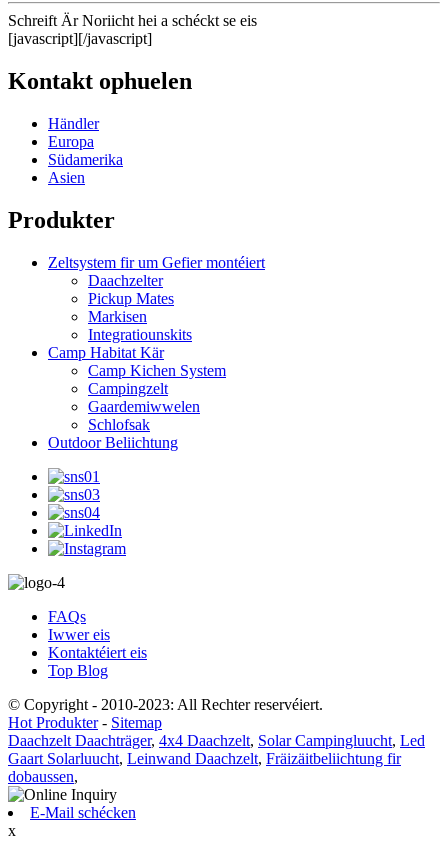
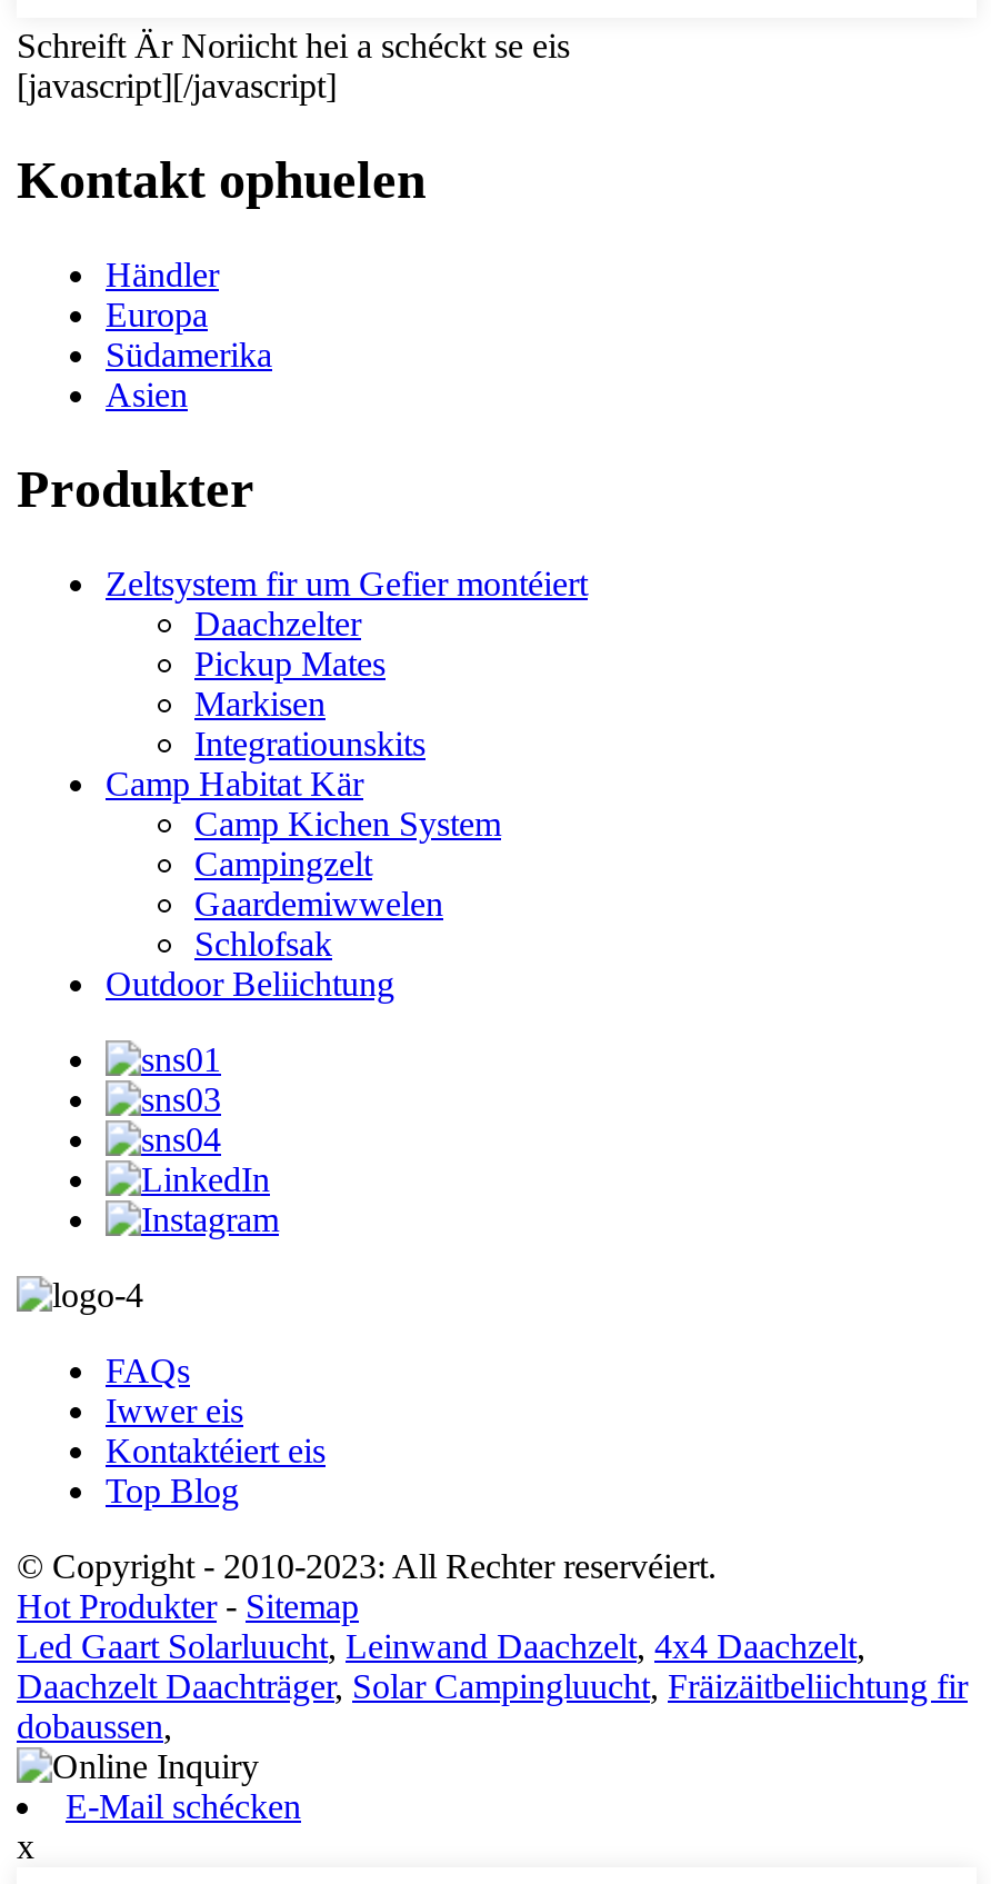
[8,732,425,767] Daachzelt Daachträger, 4x4 Daachzelt, Solar Campingluucht, Led | Gaart Solarluucht, Leinwand Daachzelt, Fräizäitbeliichtung fir -> [17,1627,968,1705] Led Gaart Solarluucht, Leinwand Daachzelt, 4x4 Daachzelt, | Daachzelt Daachträger, Solar Campingluucht, Fräizäitbeliichtung fir

